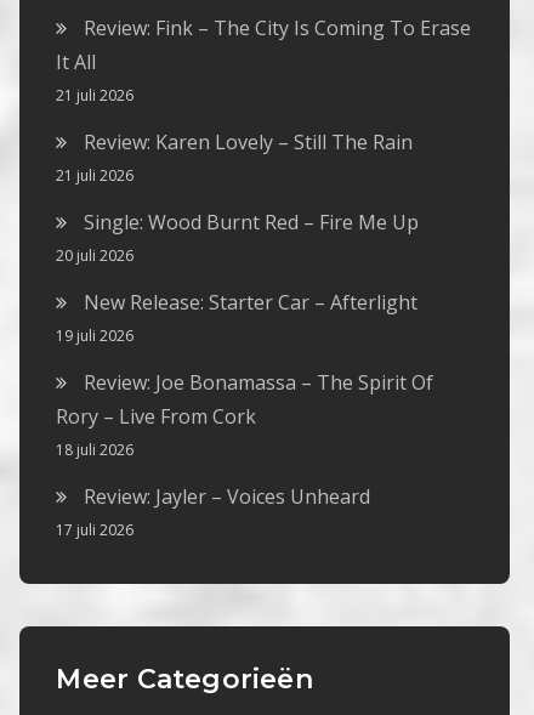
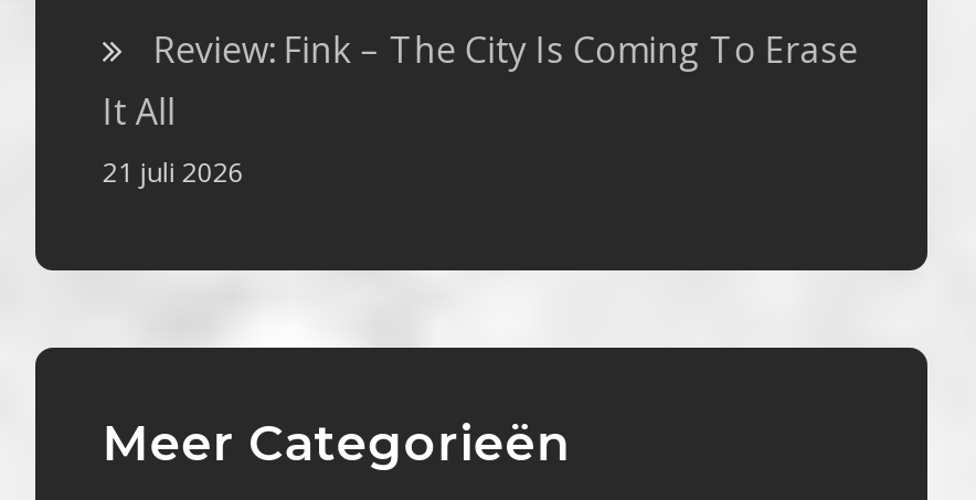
[56,129,434,541] Review: Karen Lovely – Still The Rain | 21 juli 2026 | Single: Wood Burnt Red – Fire Me Up | 20 juli 2026 | New Release: Starter Car – Afterlight | 19 juli 2026 | Review: Joe Bonamassa – The Spirit Of | Rory – Live From Cork | 18 juli 2026 | Review: Jayler – Voices Unheard | 17 juli 2026 -> none

